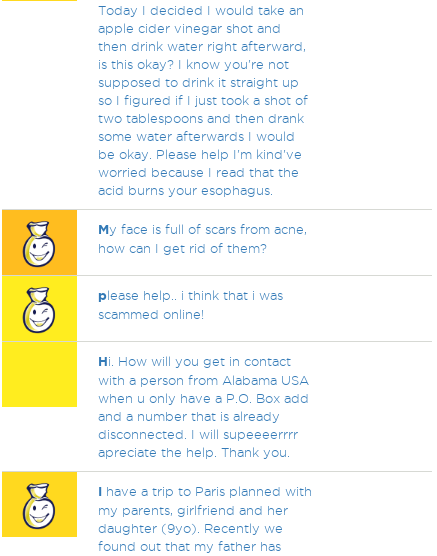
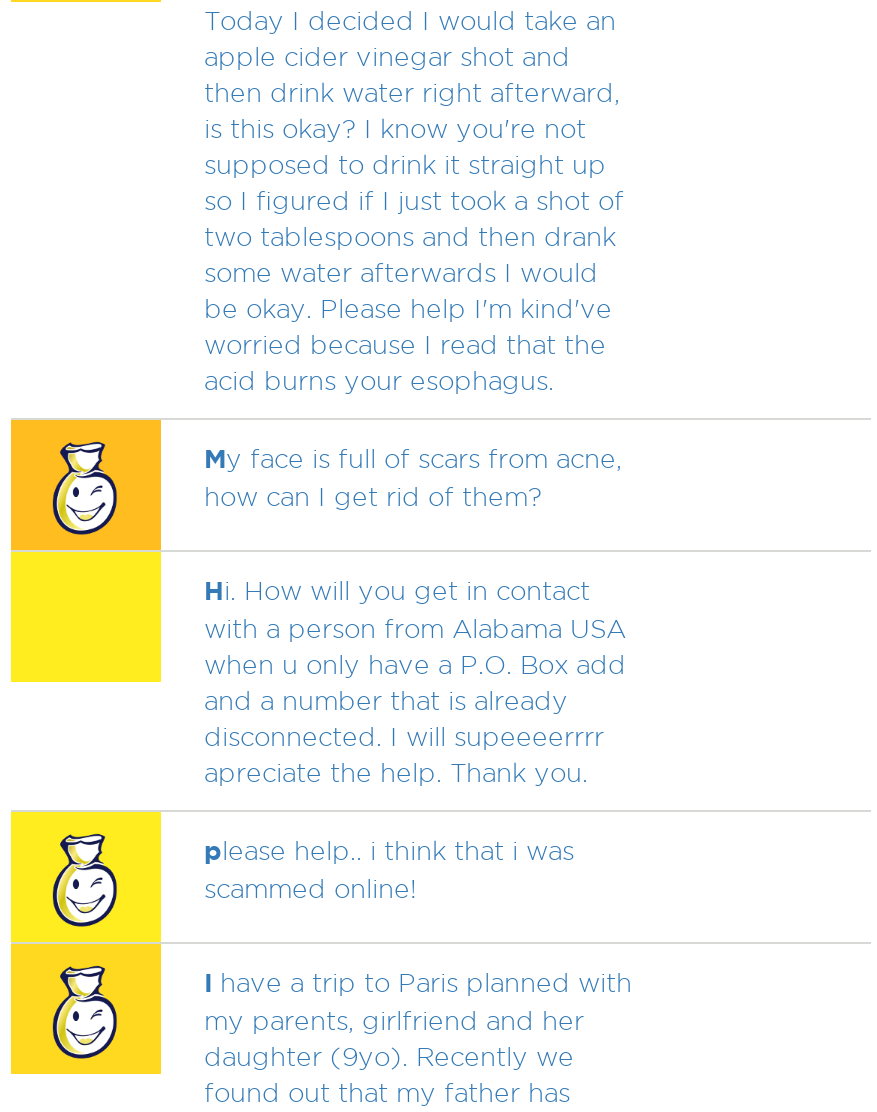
moved [98,288,283,321] -> [204,836,574,902]: please help.. i think that i was | scammed online!
moved [98,354,309,459] -> [204,576,626,786]: Hi. How will you get in contact | with a person from Alabama USA | when u only have a P.O. Box add | and a number that is already | disconnected. I will supeeeerrrr | apreciate the help. Thank you.
moved [22,482,56,530] -> [51,832,119,928]: [image]

